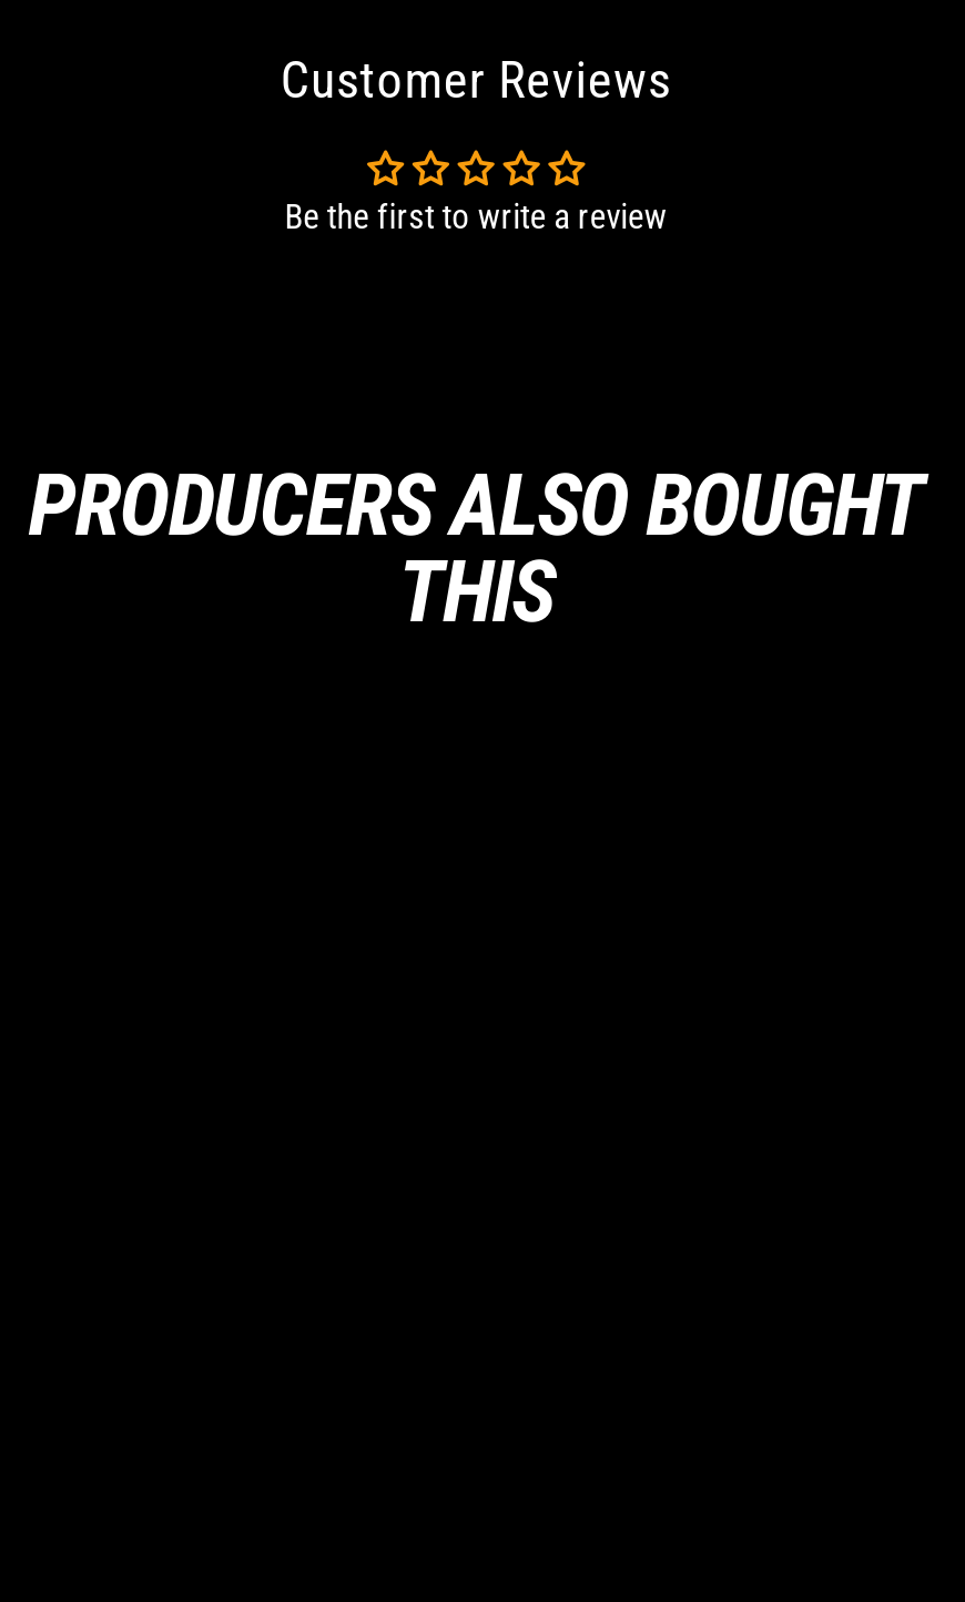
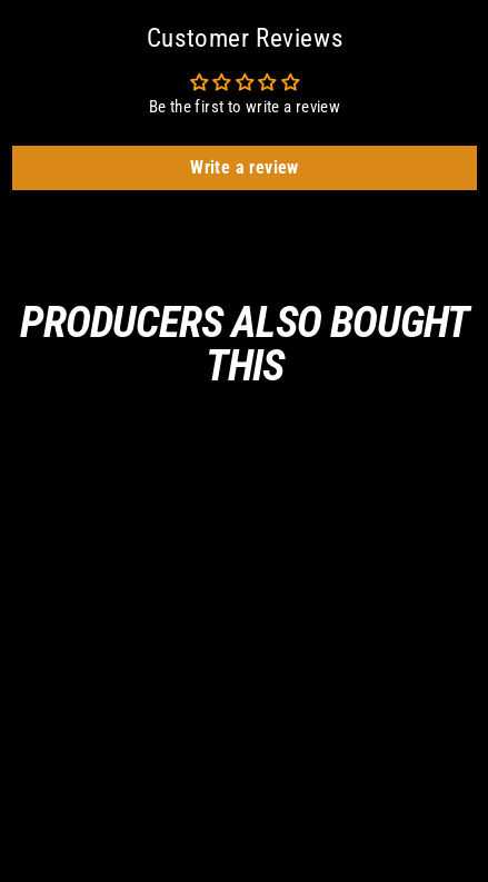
none -> [190,157,299,178] Write a review

